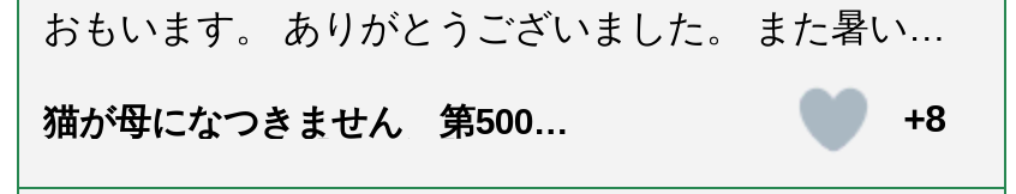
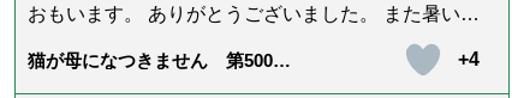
[903,99,947,140] +8 -> [458,49,480,70] +4

